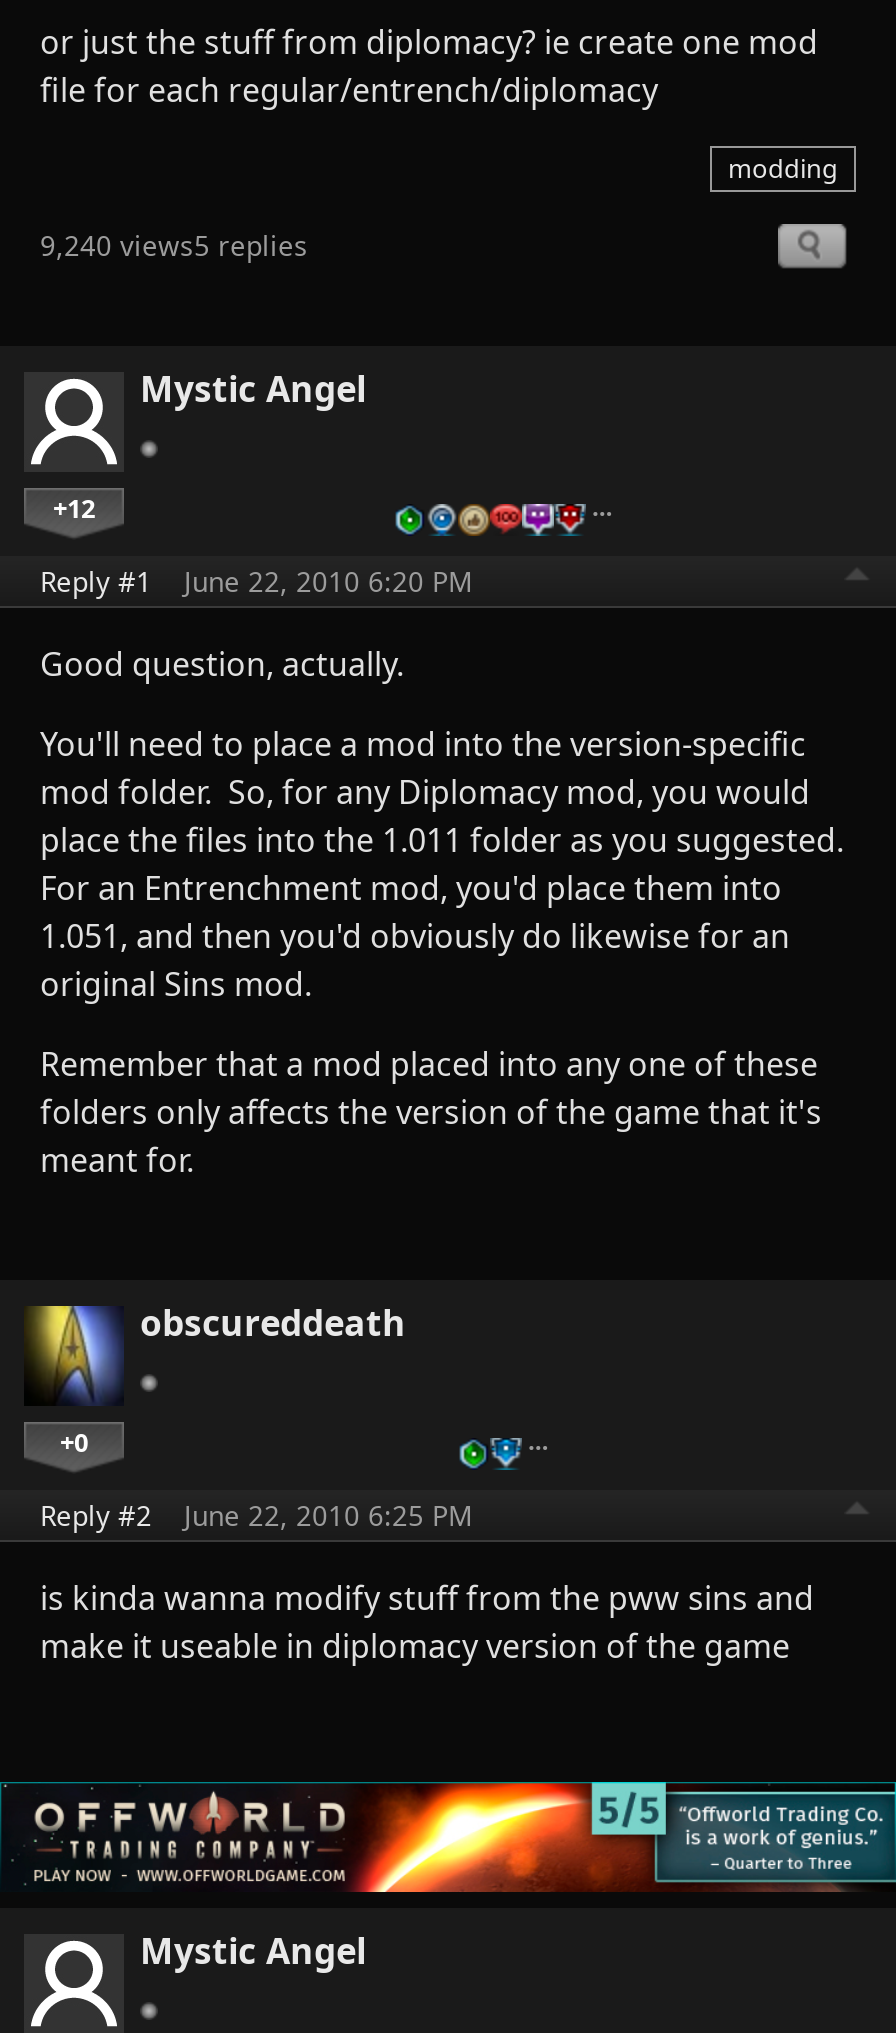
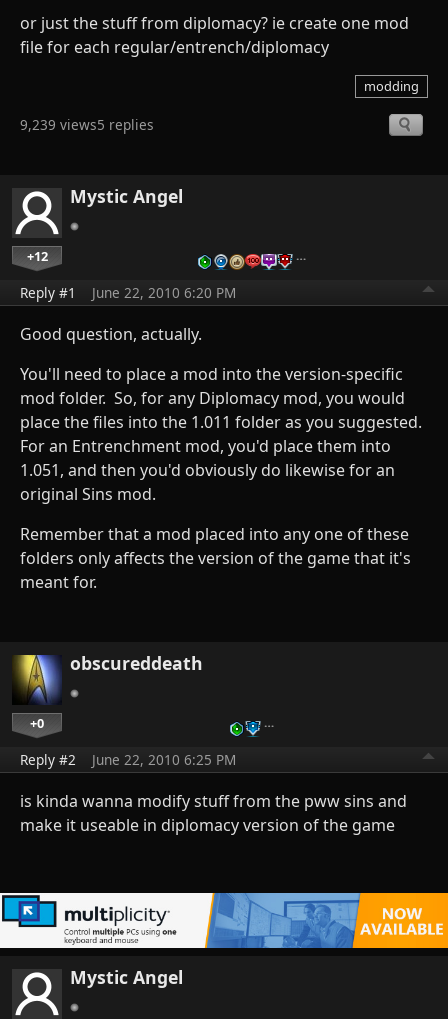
[40,225,308,263] 9,240 views5 replies -> [20,115,154,134] 9,239 views5 replies
[6,1780,890,1894] [image] -> [3,892,445,949] [image]

